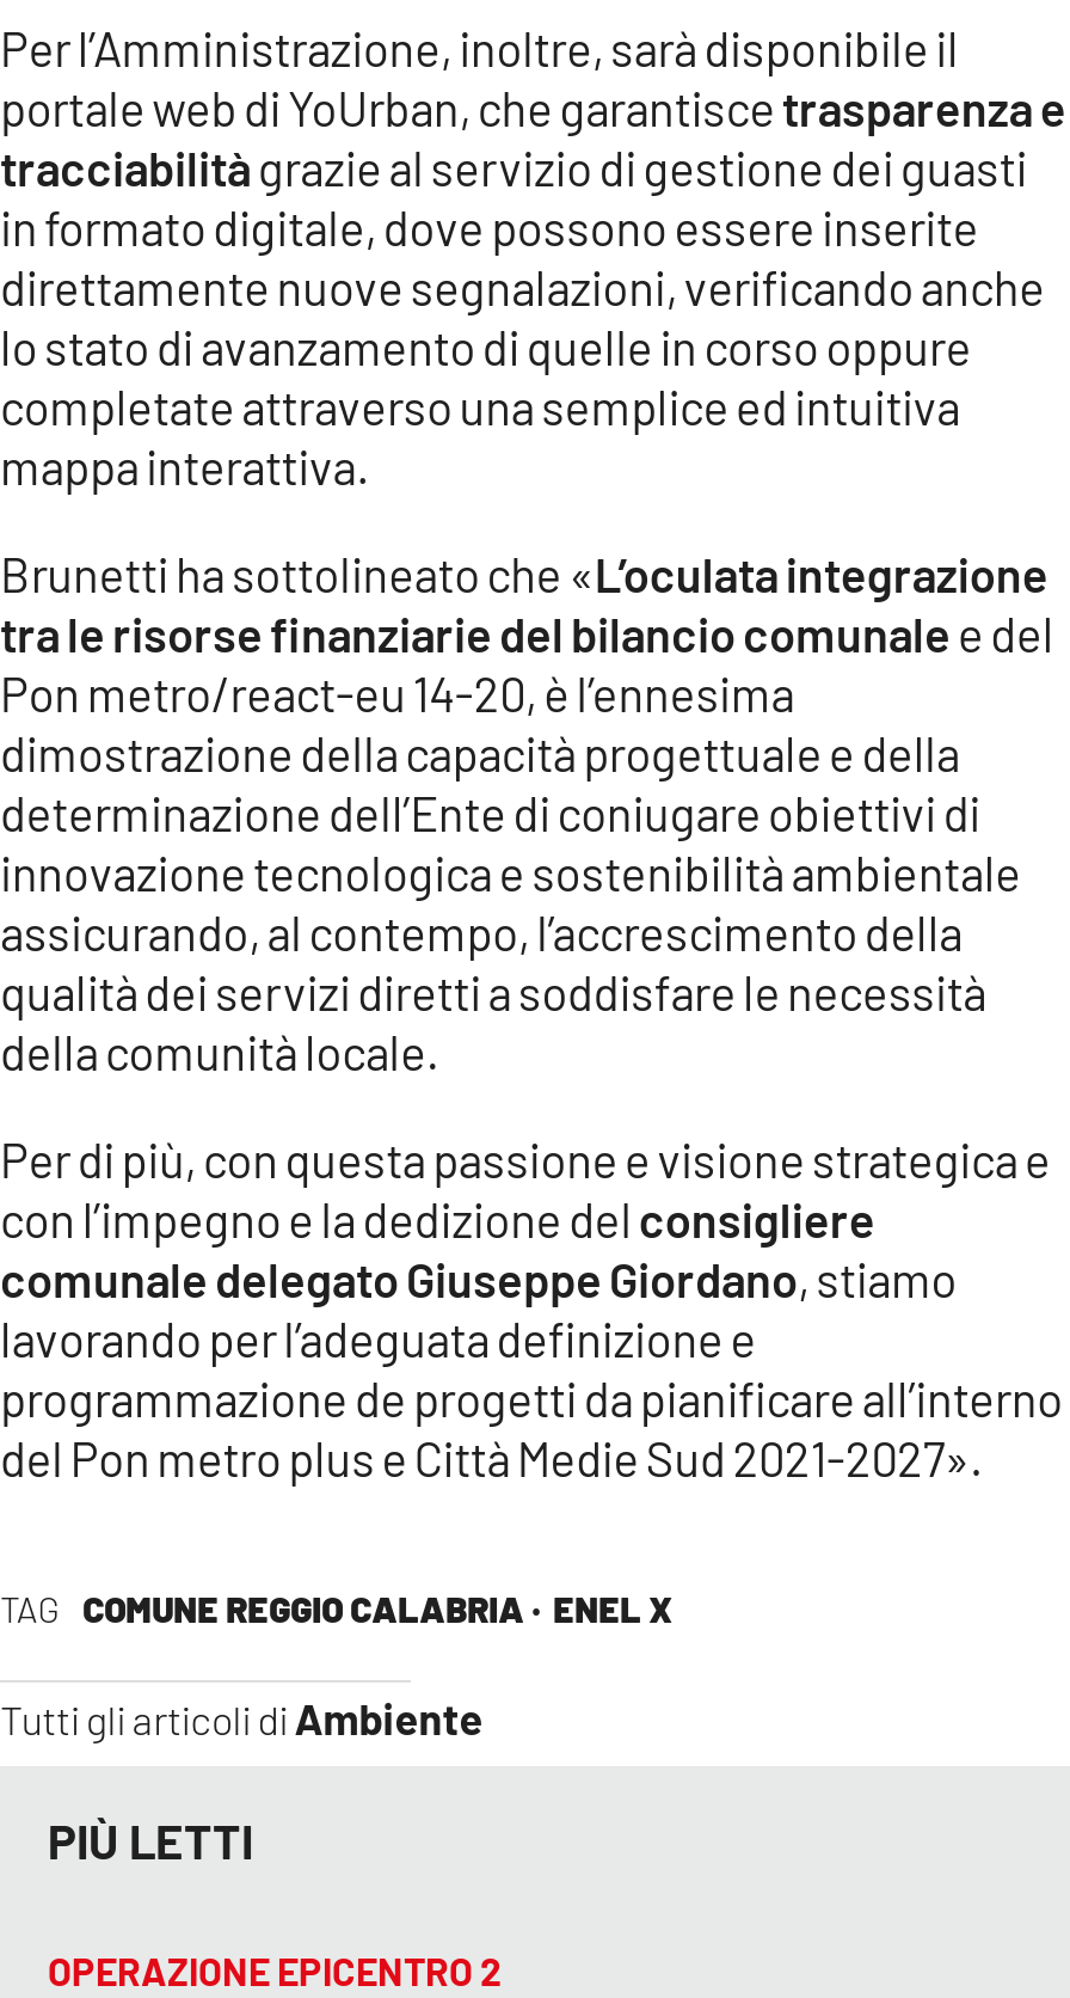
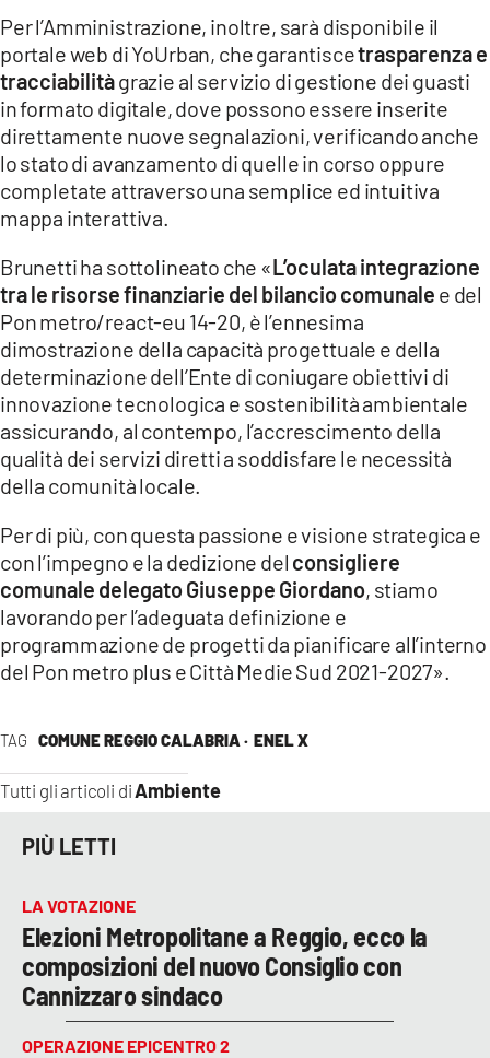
none -> [22,895,428,1011] LA VOTAZIONE | Elezioni Metropolitane a Reggio, ecco la | composizioni del nuovo Consiglio con | Cannizzaro sindaco

